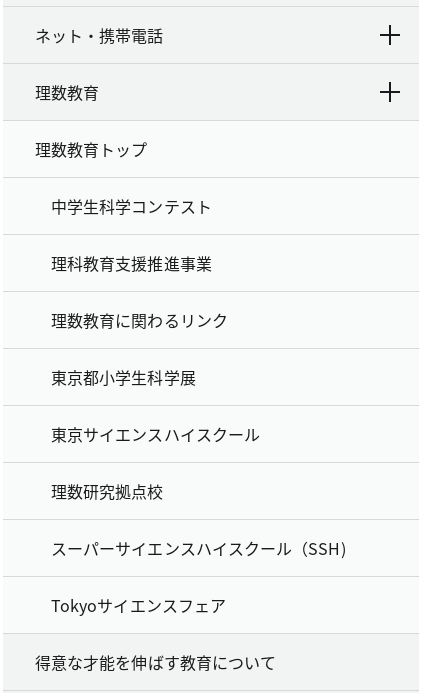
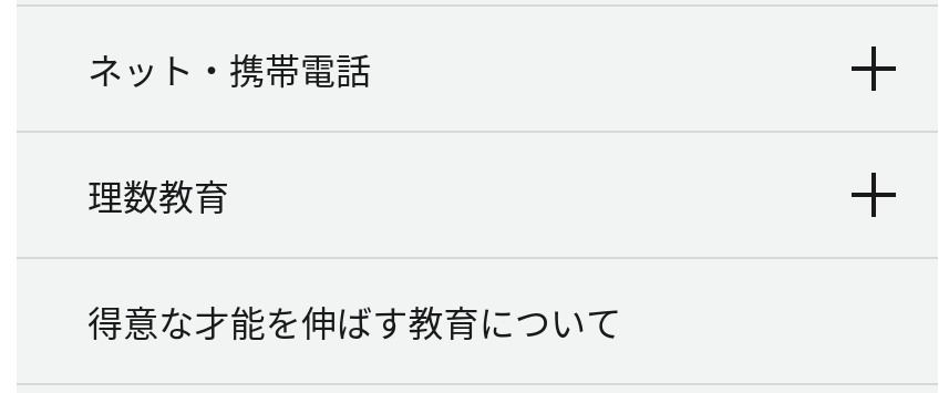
[35,137,346,617] 理数教育トップ | 中学生科学コンテスト | 理科教育支援推進事業 | 理数教育に関わるリンク | 東京都小学生科学展 | 東京サイエンスハイスクール | 理数研究拠点校 | スーパーサイエンスハイスクール（SSH) | Tokyoサイエンスフェア -> none

